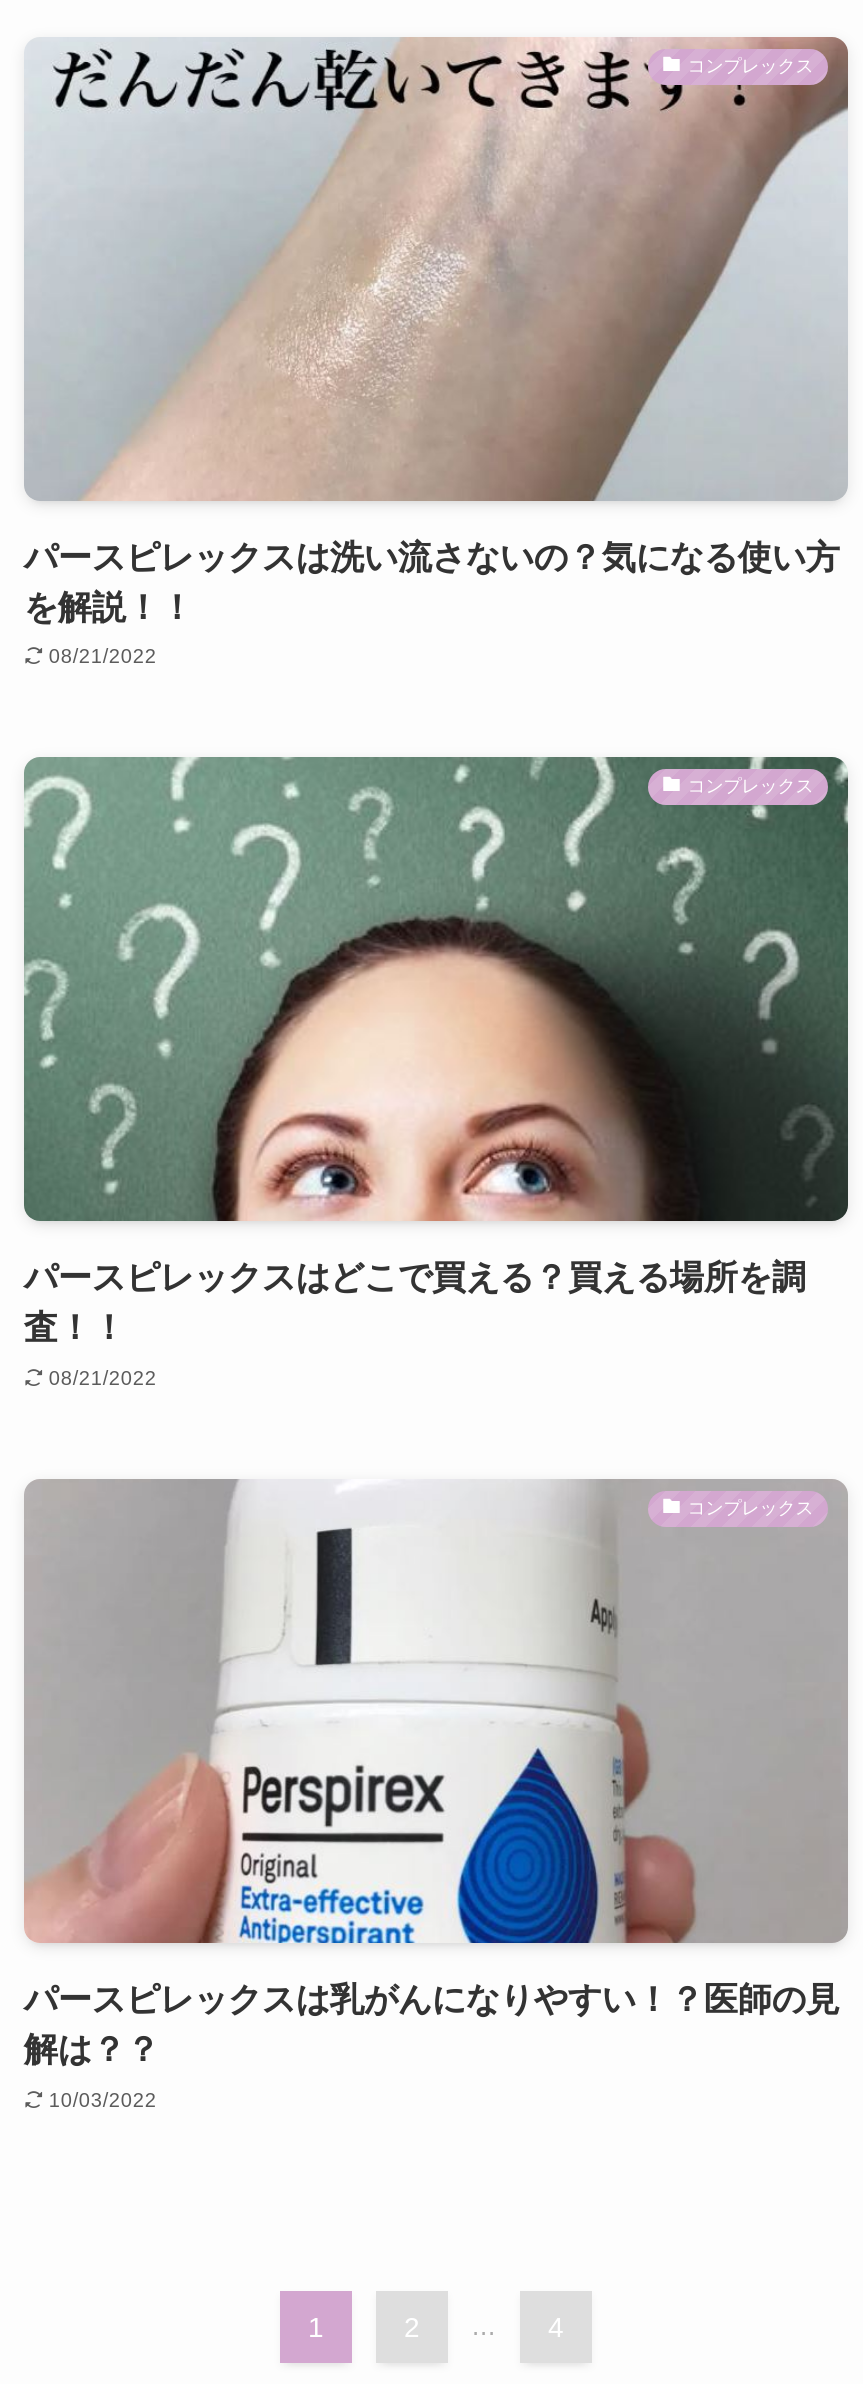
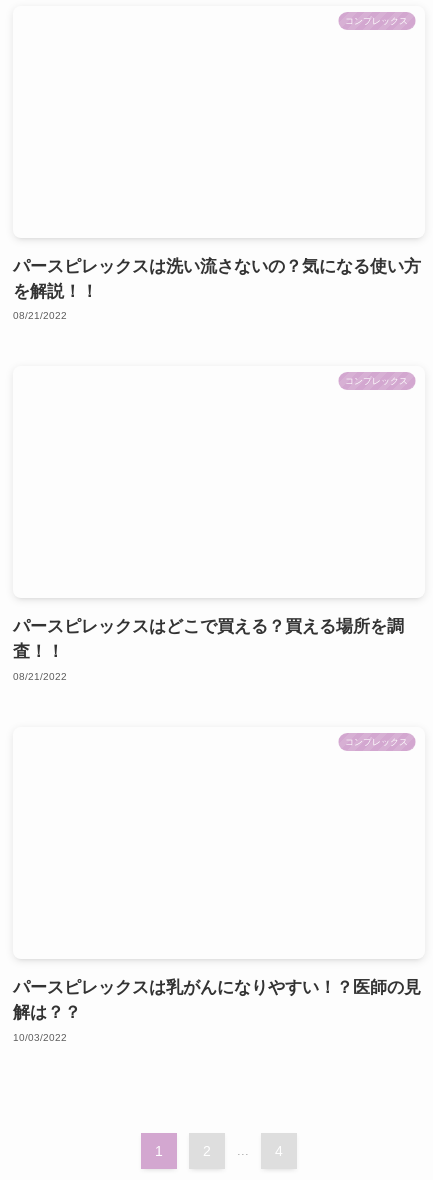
[24,35,850,503] [image] -> none
[22,755,850,1223] [image] -> none
[22,1479,848,1945] [image] -> none

